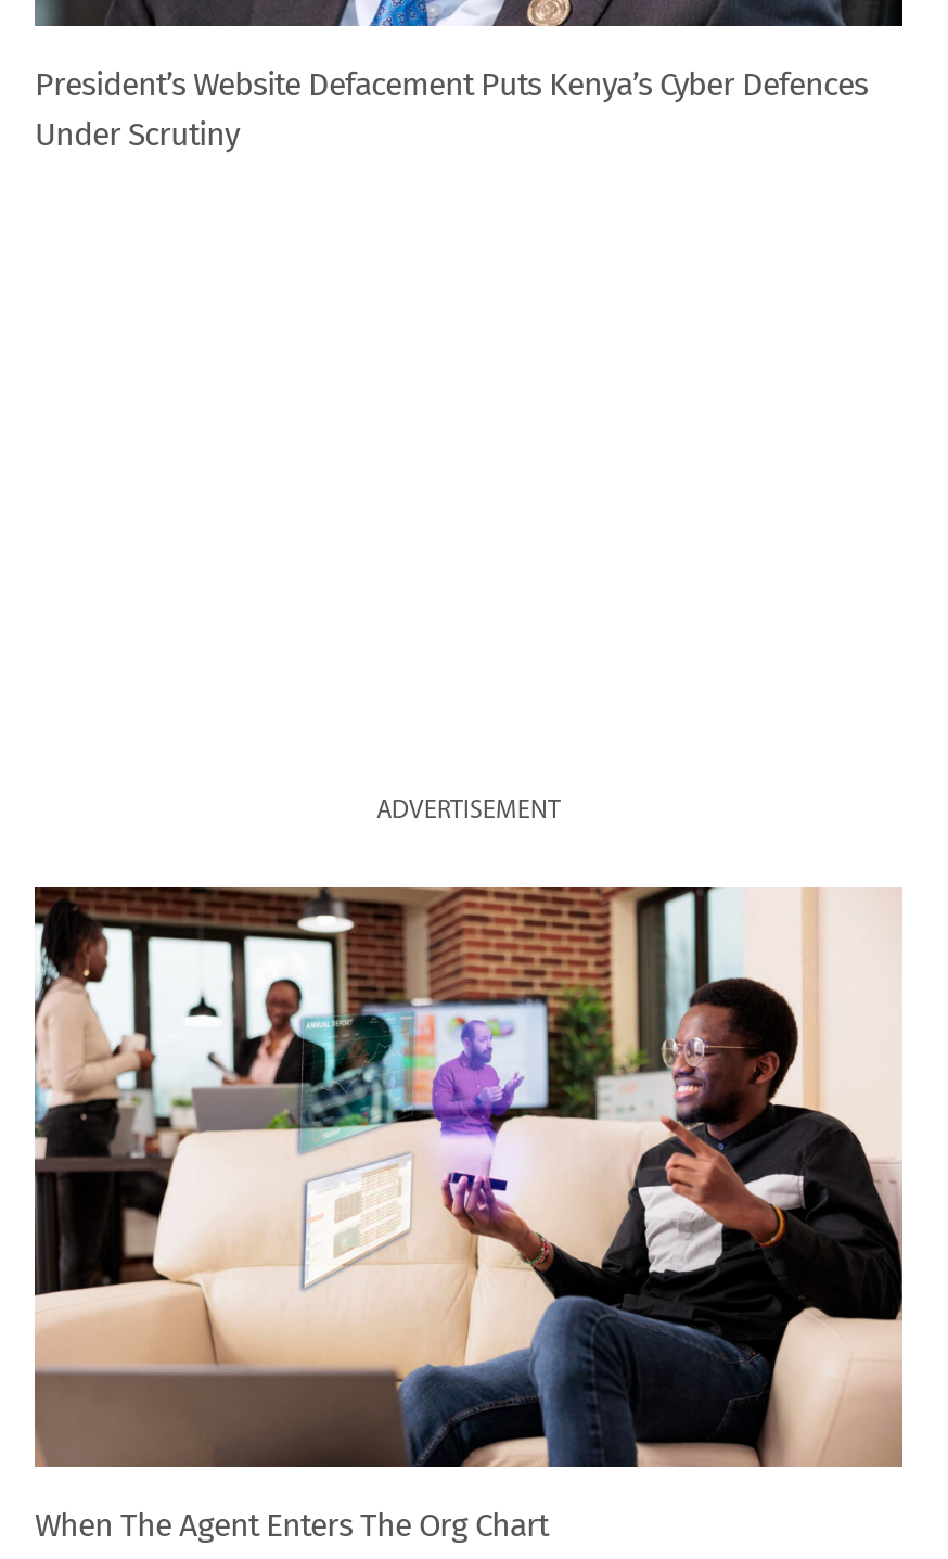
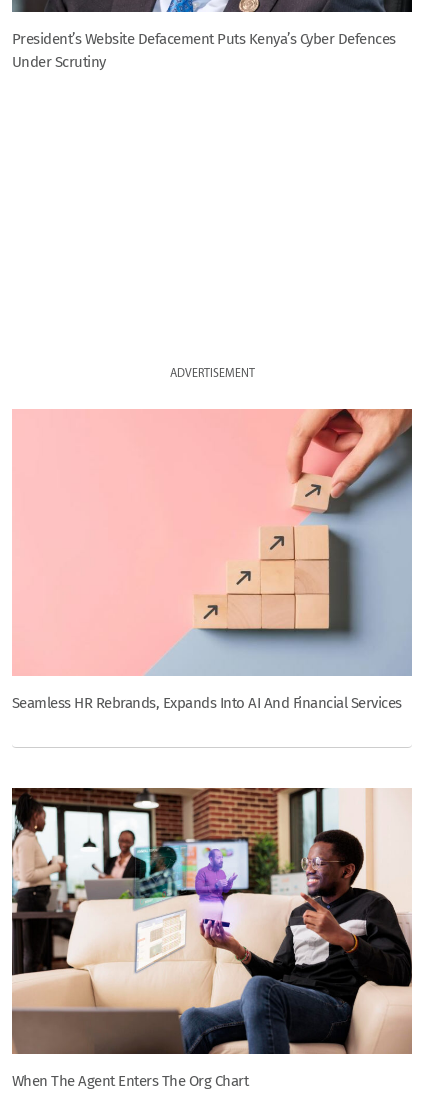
none -> [12,408,413,712] [image] | Seamless HR Rebrands, Expands Into AI And Financial Services

